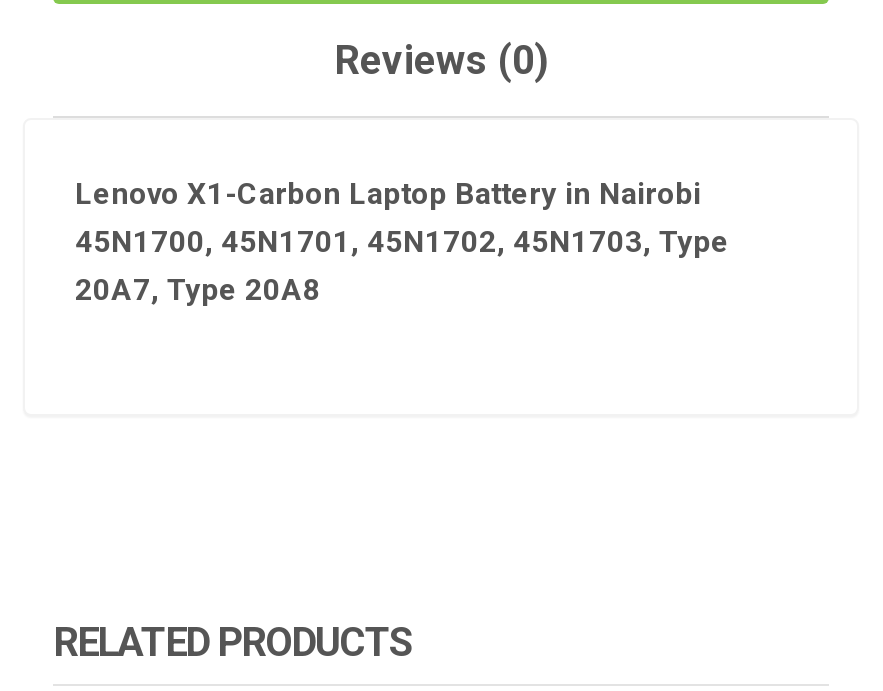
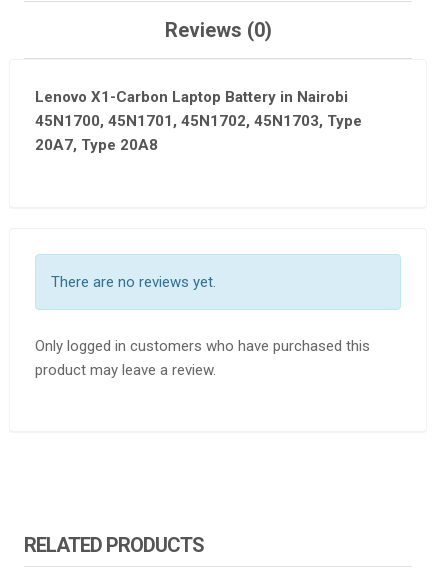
none -> [35,337,370,379] Only logged in customers who have purchased this | product may leave a review.
none -> [51,272,216,290] There are no reviews yet.

